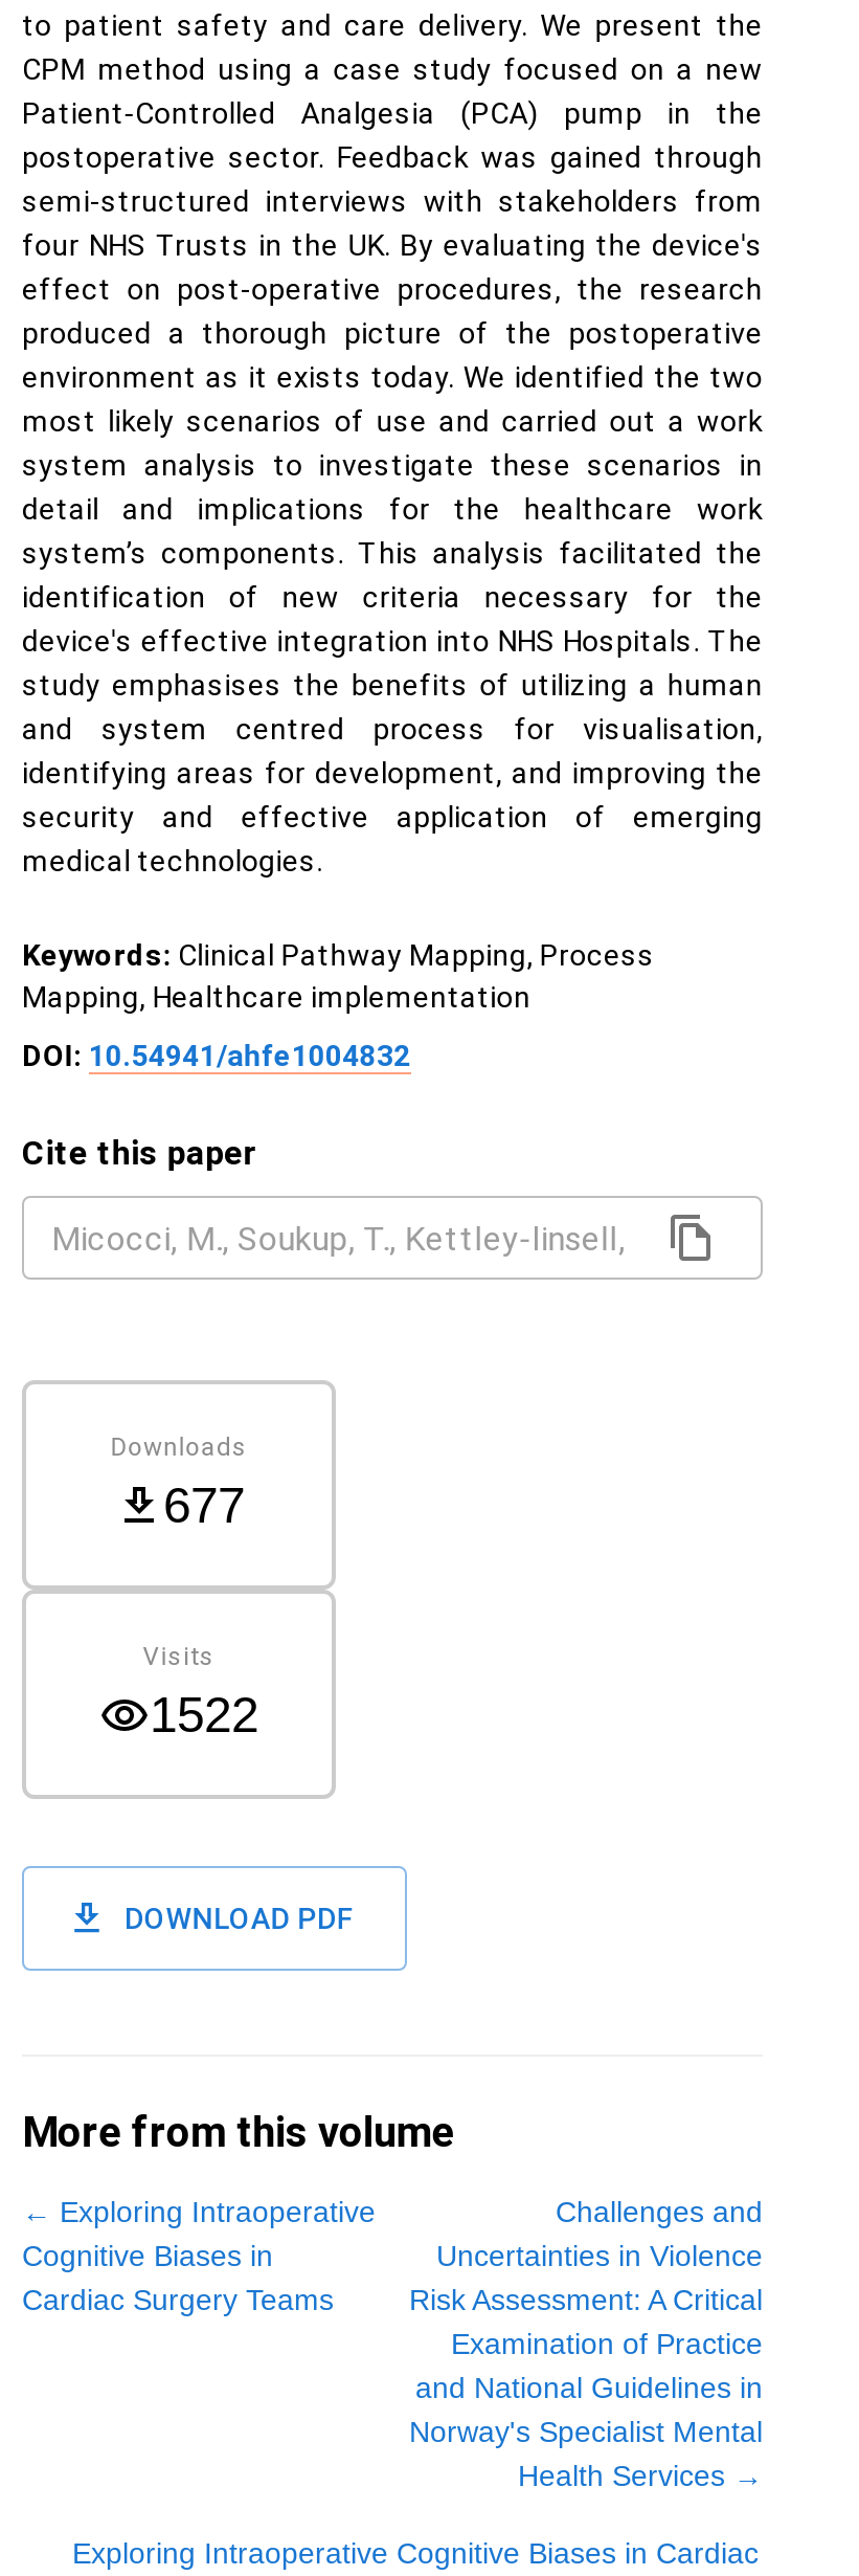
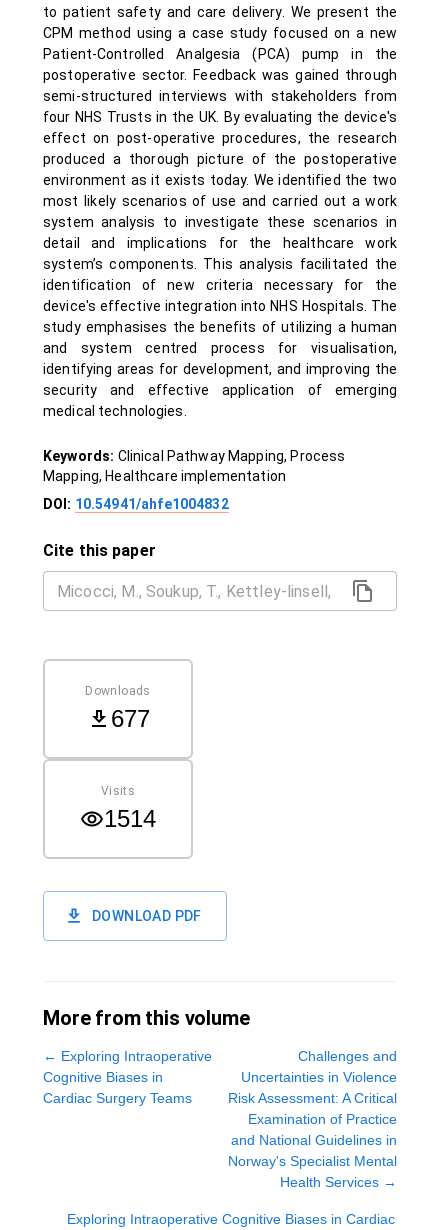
[150,1685,258,1741] 1522 -> [104,804,156,831] 1514

